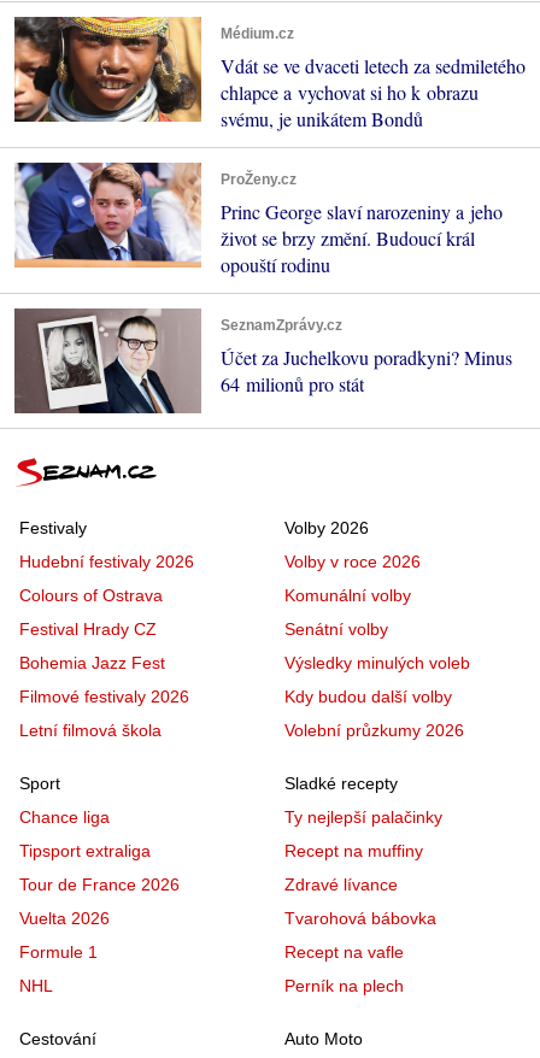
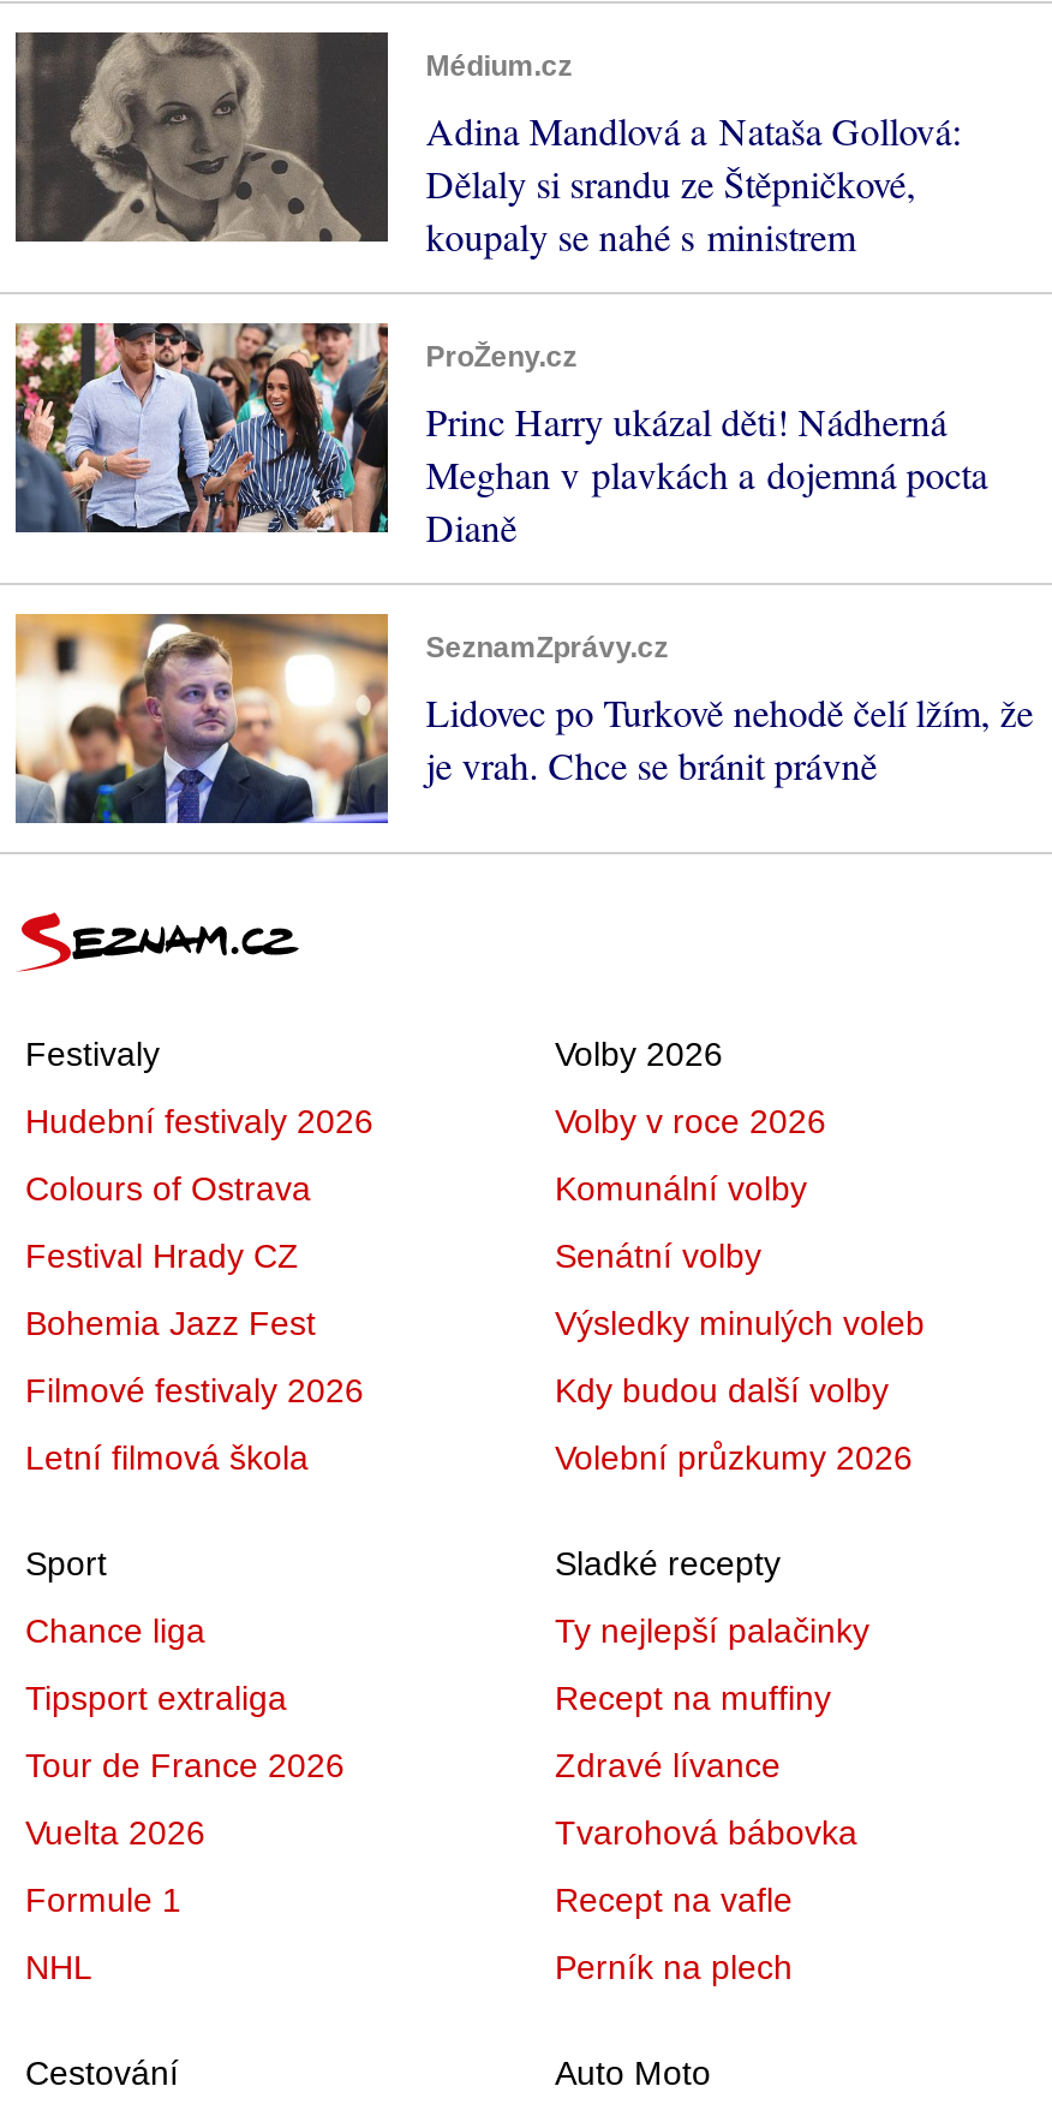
[13,16,525,131] [image] | Vdát se ve dvaceti letech za sedmiletého | chlapce a vychovat si ho k obrazu | svému, je unikátem Bondů -> [13,29,961,261] [image] | Adina Mandlová a Nataša Gollová: | Dělaly si srandu ze Štěpničkové, | koupaly se nahé s ministrem
[13,161,502,277] [image] | Princ George slaví narozeniny a jeho | život se brzy změní. Budoucí král | opouští rodinu -> [13,320,988,552] [image] | Princ Harry ukázal děti! Nádherná | Meghan v plavkách a dojemná pocta | Dianě
[13,307,512,415] [image] | Účet za Juchelkovu poradkyni? Minus | 64 milionů pro stát -> [13,610,1033,827] [image] | Lidovec po Turkově nehodě čelí lžím, že | je vrah. Chce se bránit právně

